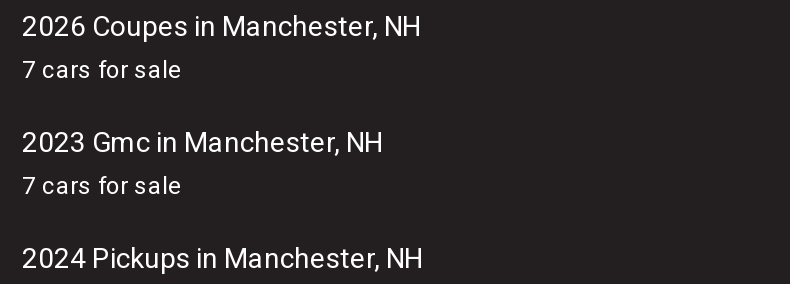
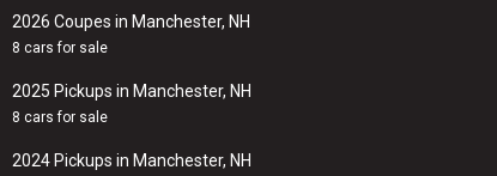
[22,56,182,84] 7 cars for sale -> [12,40,108,56] 8 cars for sale
[22,126,382,158] 2023 Gmc in Manchester, NH -> [12,81,251,101] 2025 Pickups in Manchester, NH
[22,172,182,200] 7 cars for sale -> [12,109,108,126] 8 cars for sale

